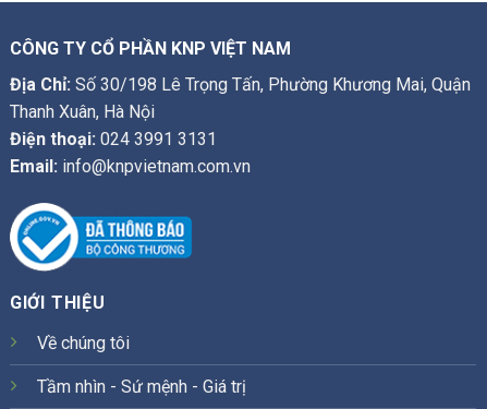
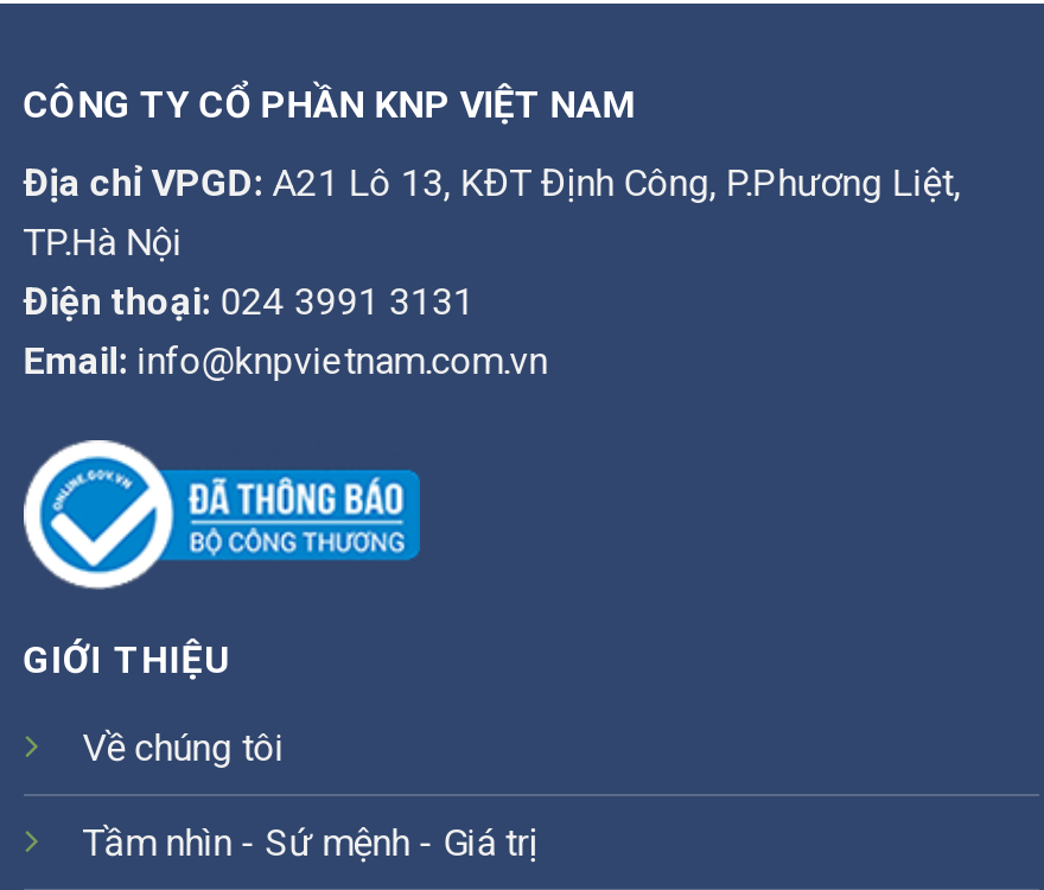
[10,74,470,122] Địa Chỉ: Số 30/198 Lê Trọng Tấn, Phường Khương Mai, Quận | Thanh Xuân, Hà Nội -> [23,161,960,265] Địa chỉ VPGD: A21 Lô 13, KĐT Định Công, P.Phương Liệt, | TP.Hà Nội

